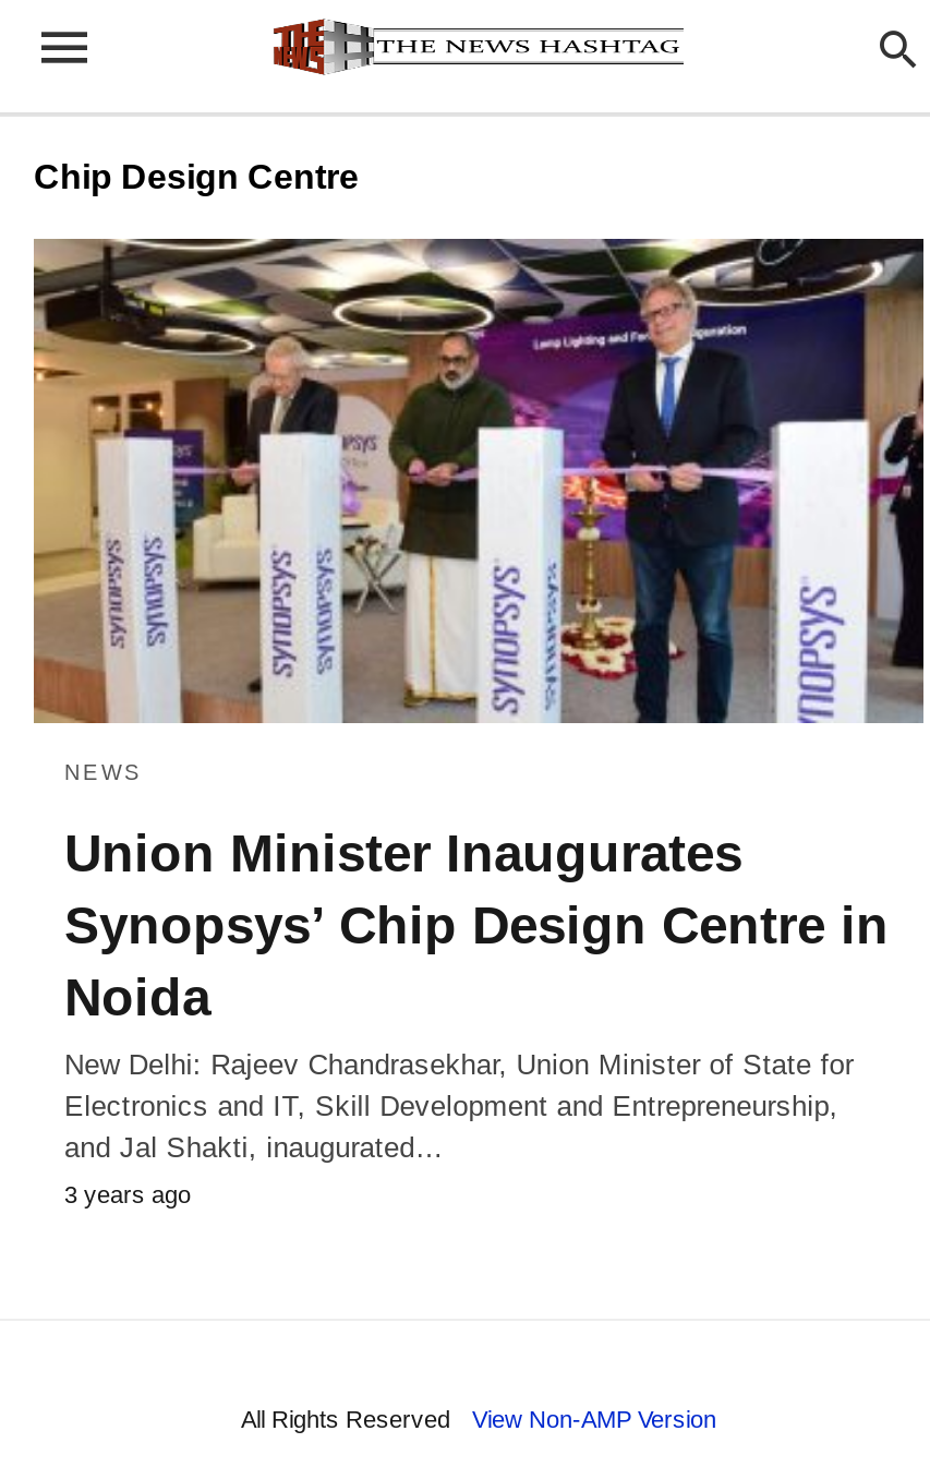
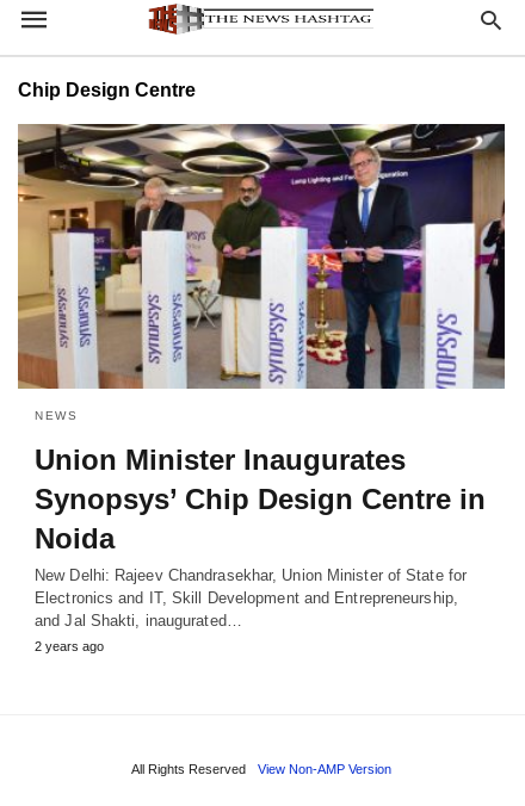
[64,1181,191,1207] 3 years ago -> [35,639,104,653] 2 years ago

